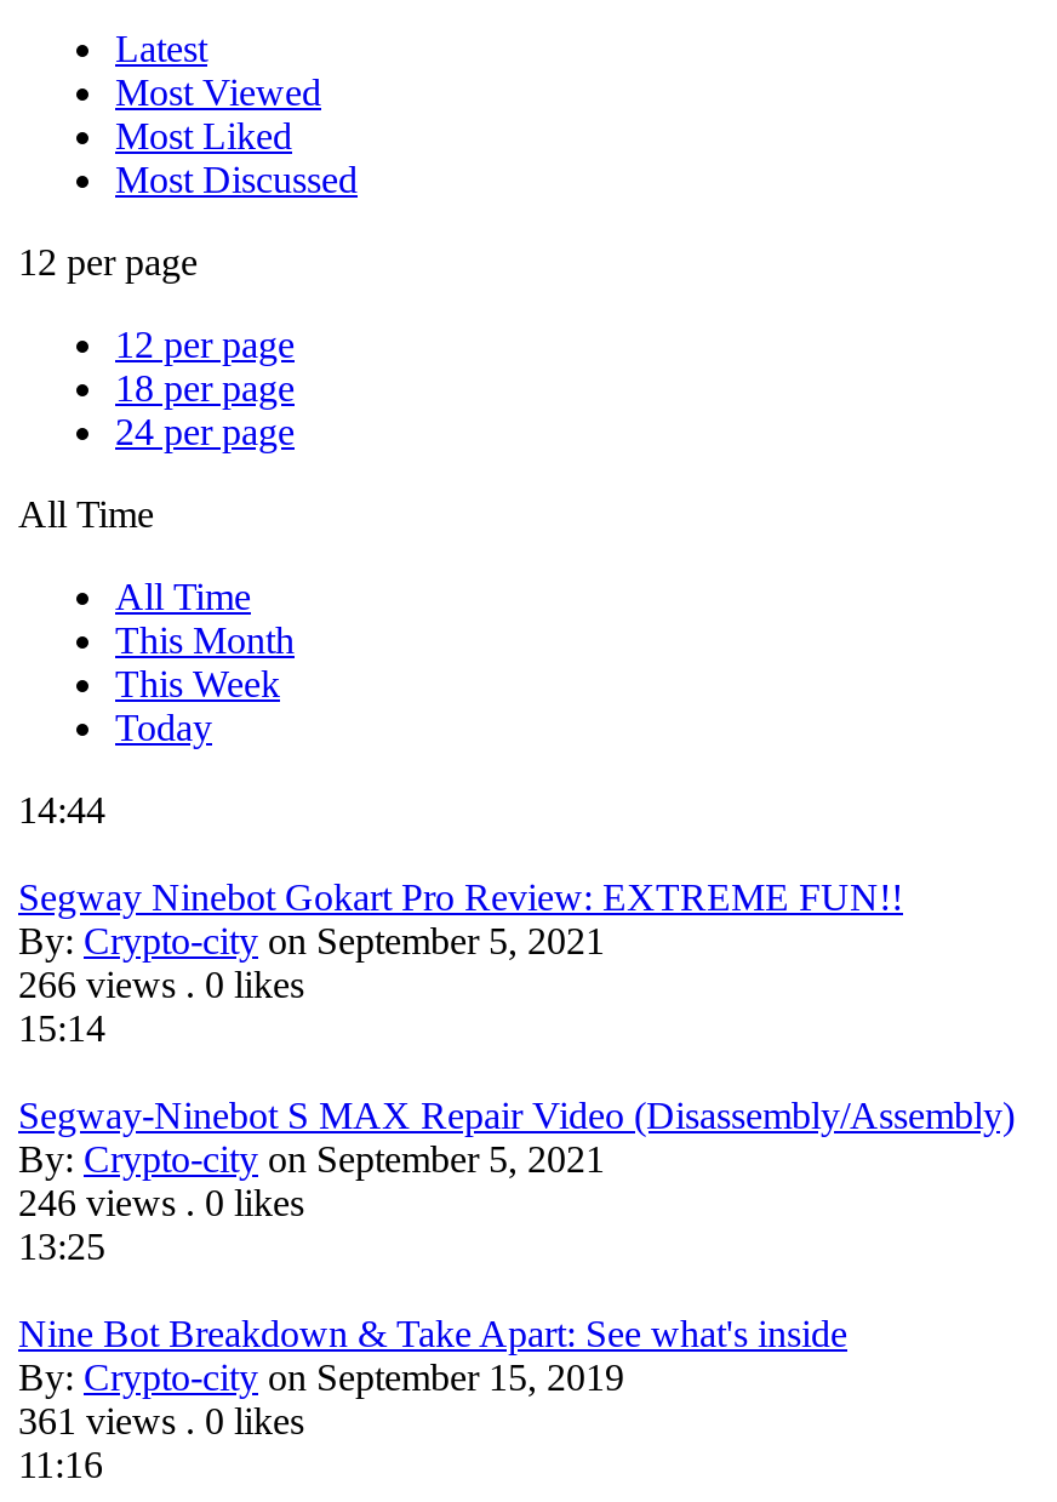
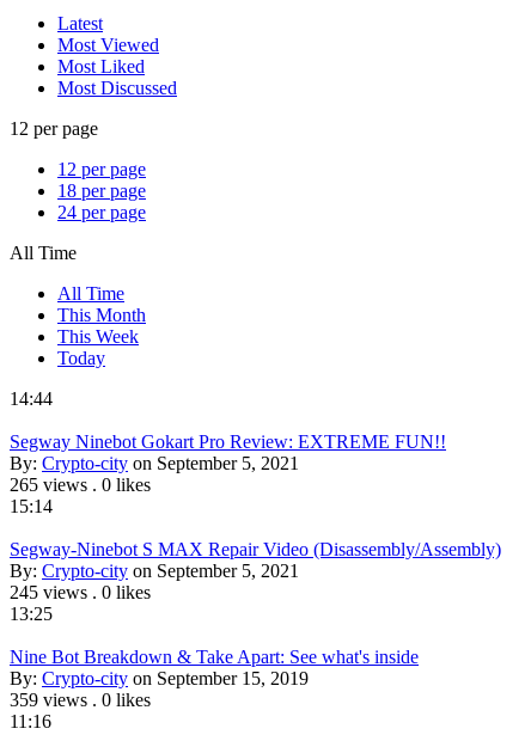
[18,964,304,1005] 266 views. 0 likes -> [10,475,151,495] 265 views. 0 likes
[18,1182,304,1223] 246 views. 0 likes -> [10,582,151,603] 245 views. 0 likes
[18,1400,304,1442] 361 views. 0 likes -> [10,690,151,710] 359 views. 0 likes

